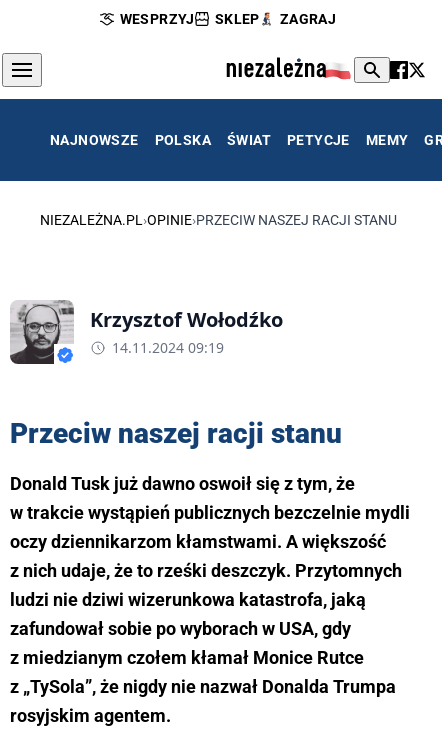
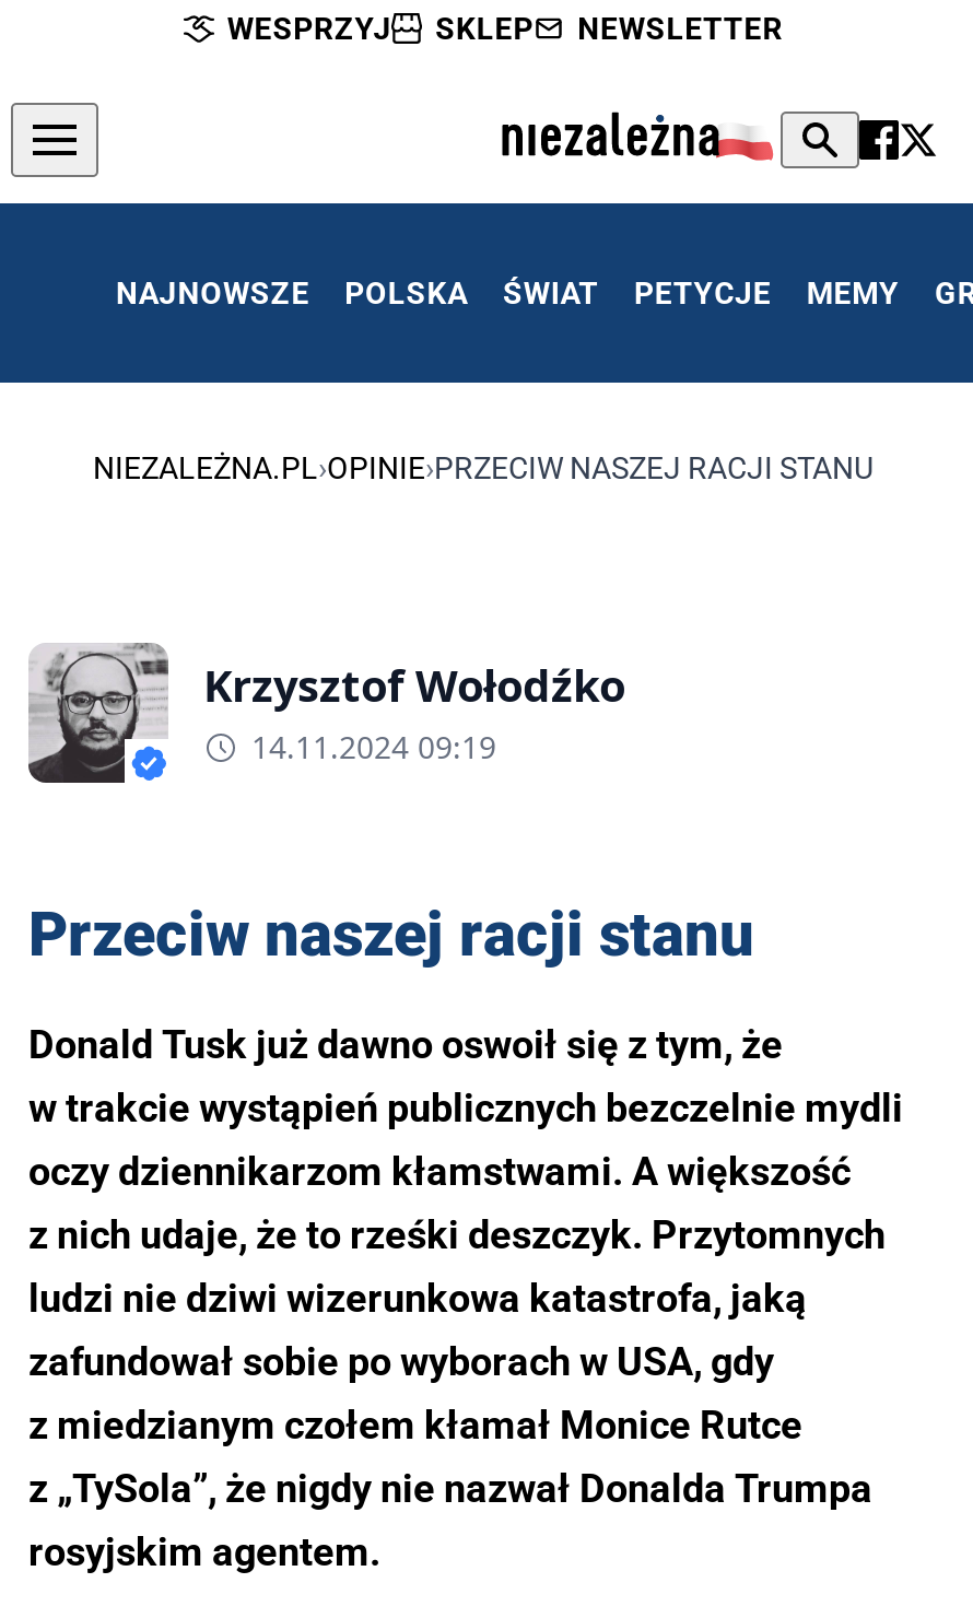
[280,11,336,27] ZAGRAJ -> [577,11,783,46] NEWSLETTER

